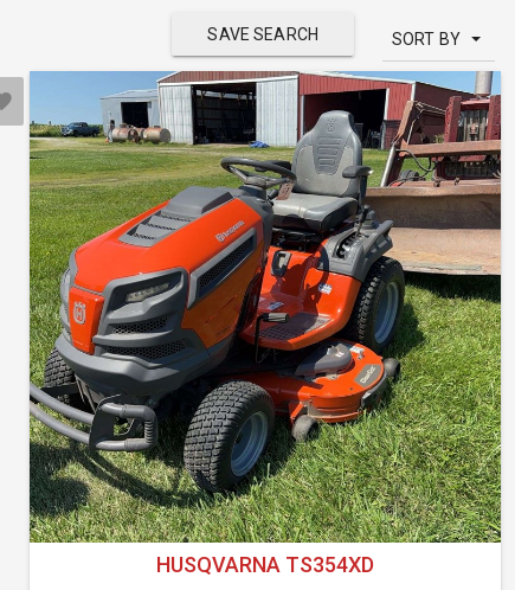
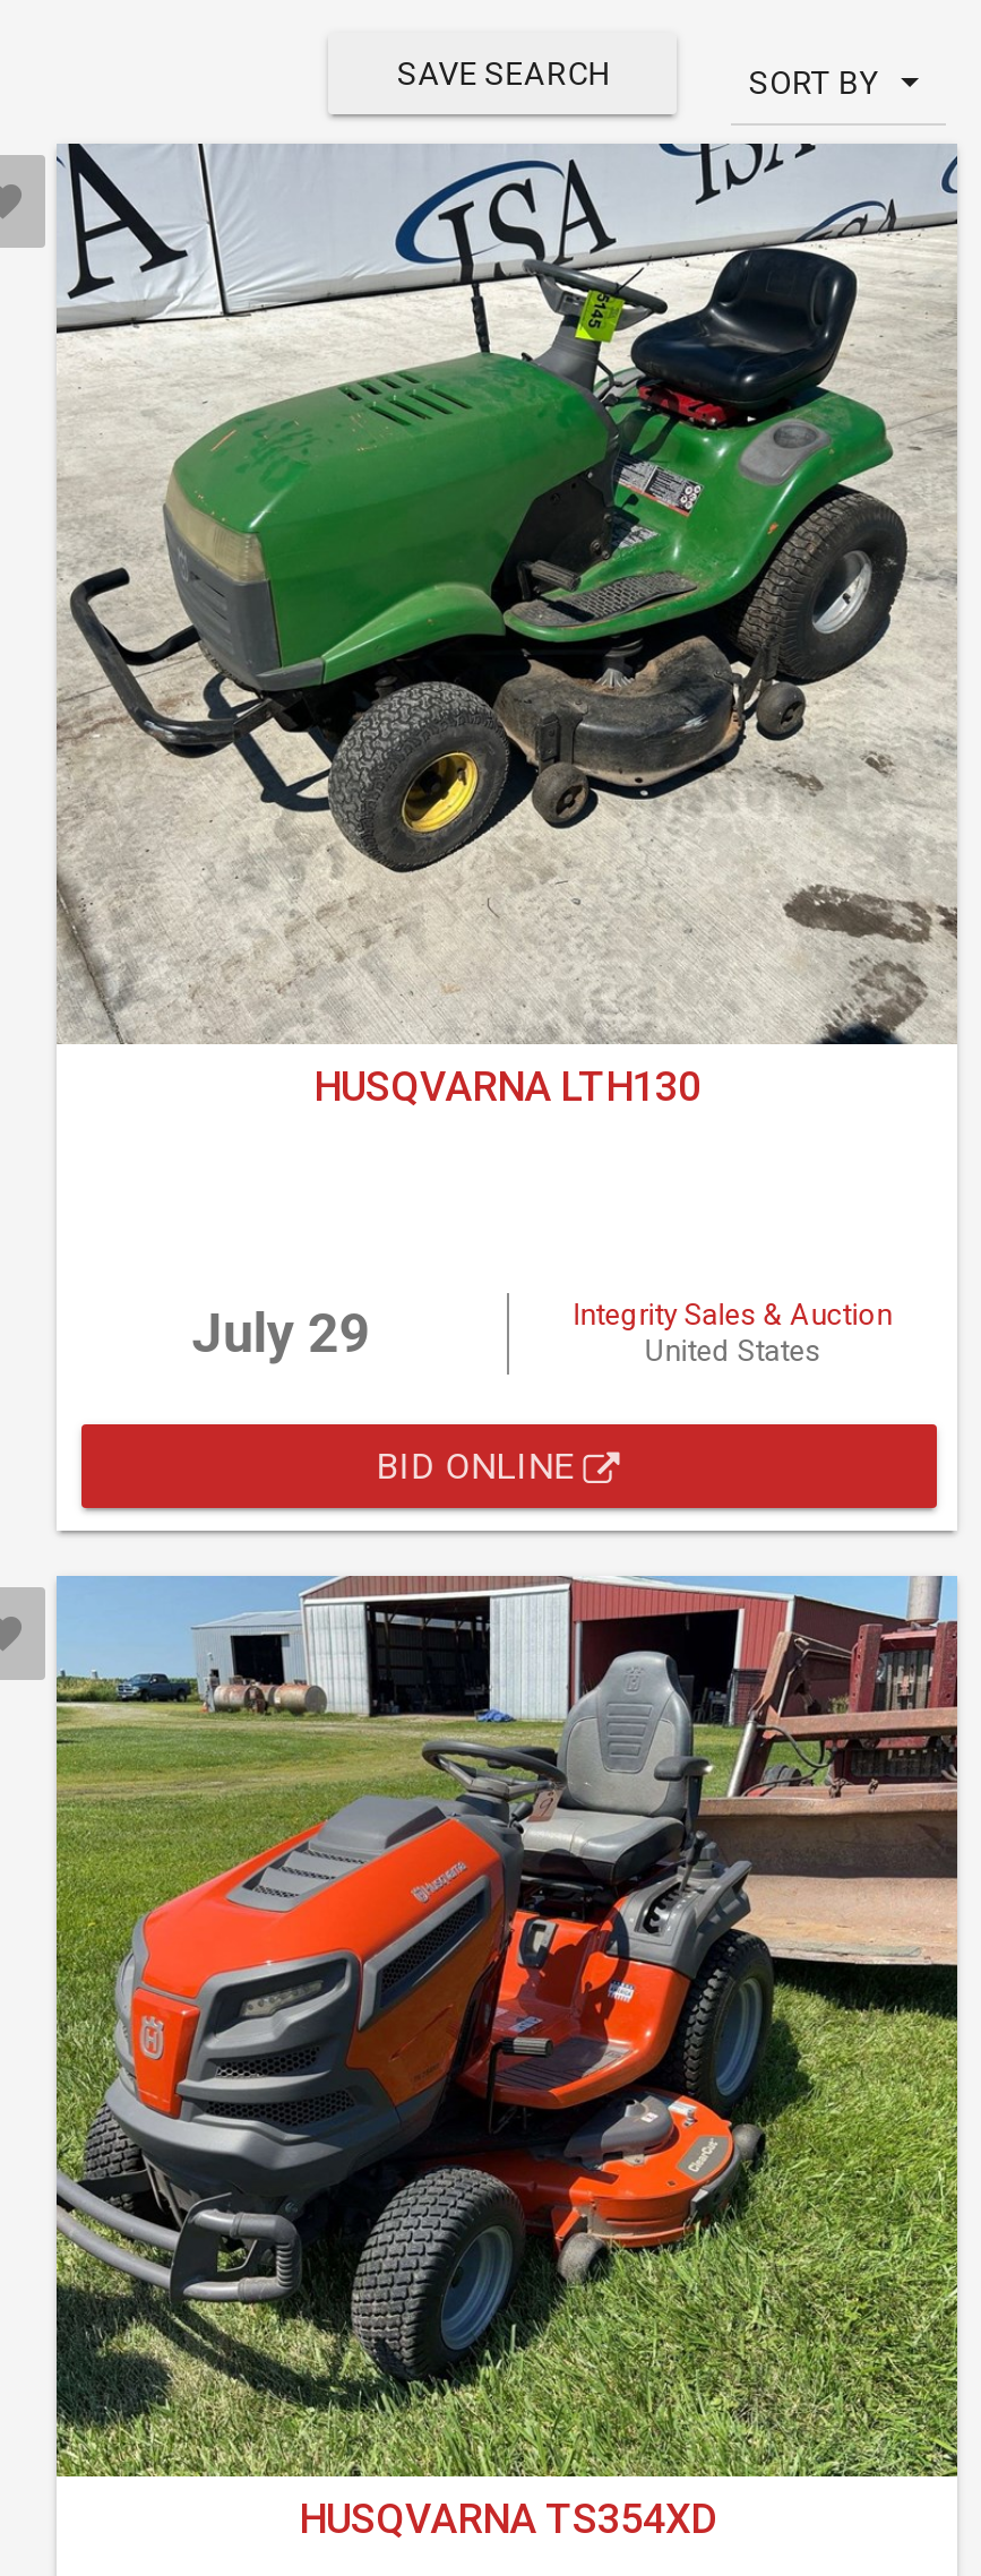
none -> [57,141,960,1110] [image] | HUSQVARNA LTH130
none -> [192,1298,892,1488] July 29 | Integrity Sales & Auction | United States | BID ONLINE

